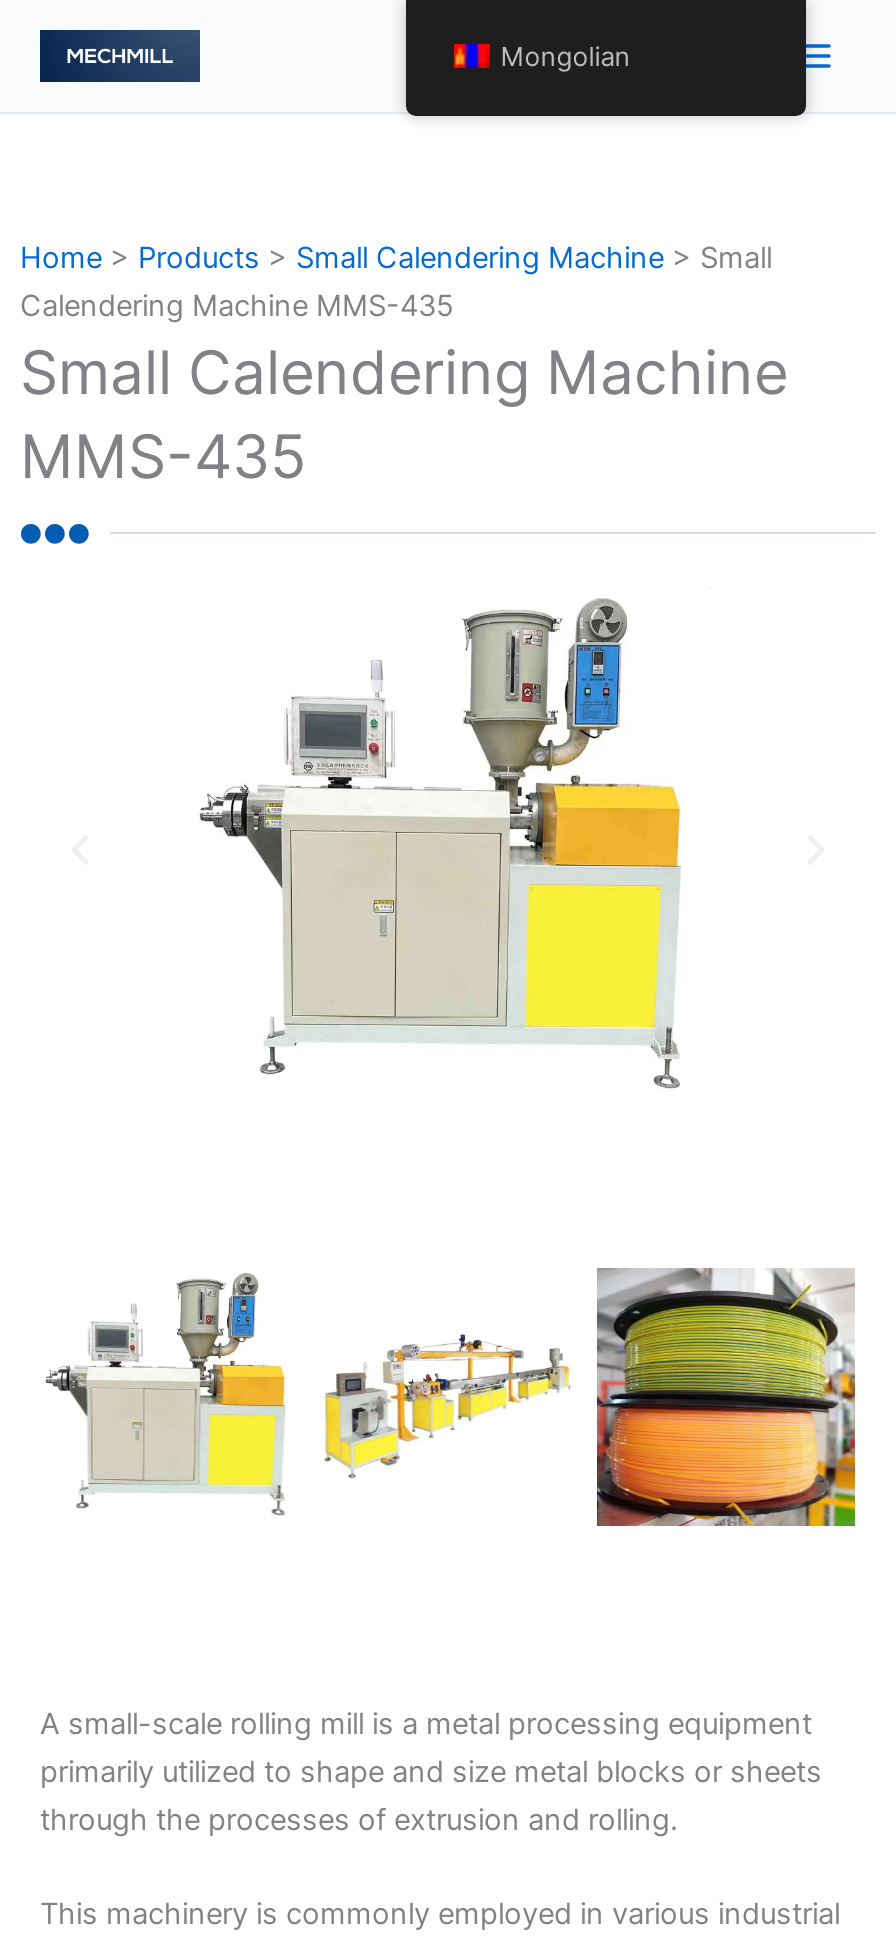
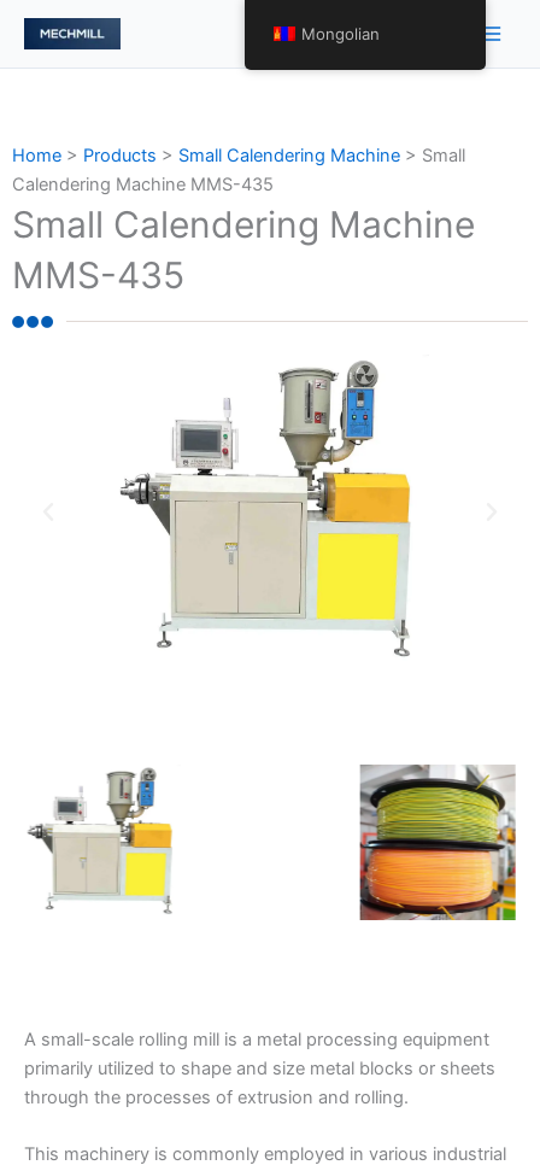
[324,1332,570,1478] [image] -> none

